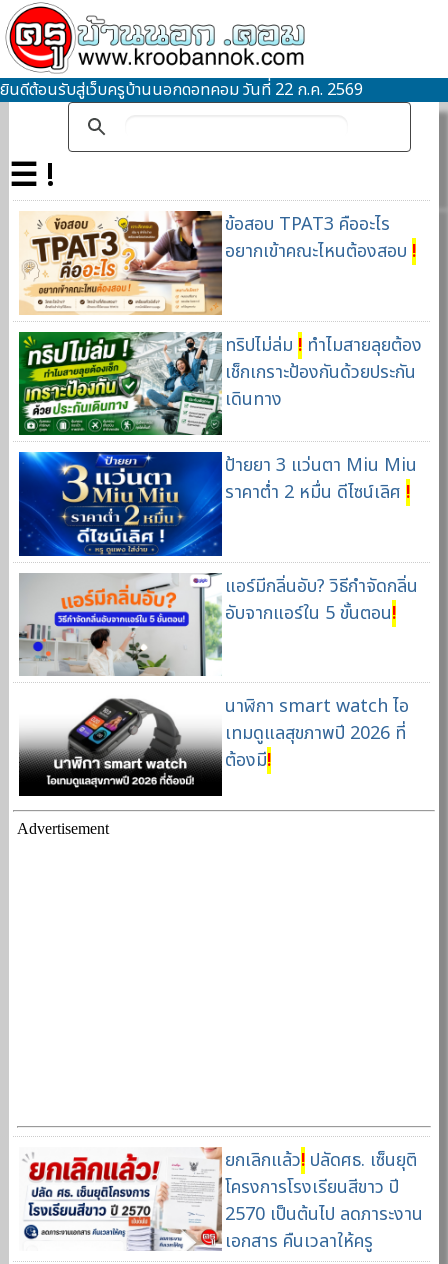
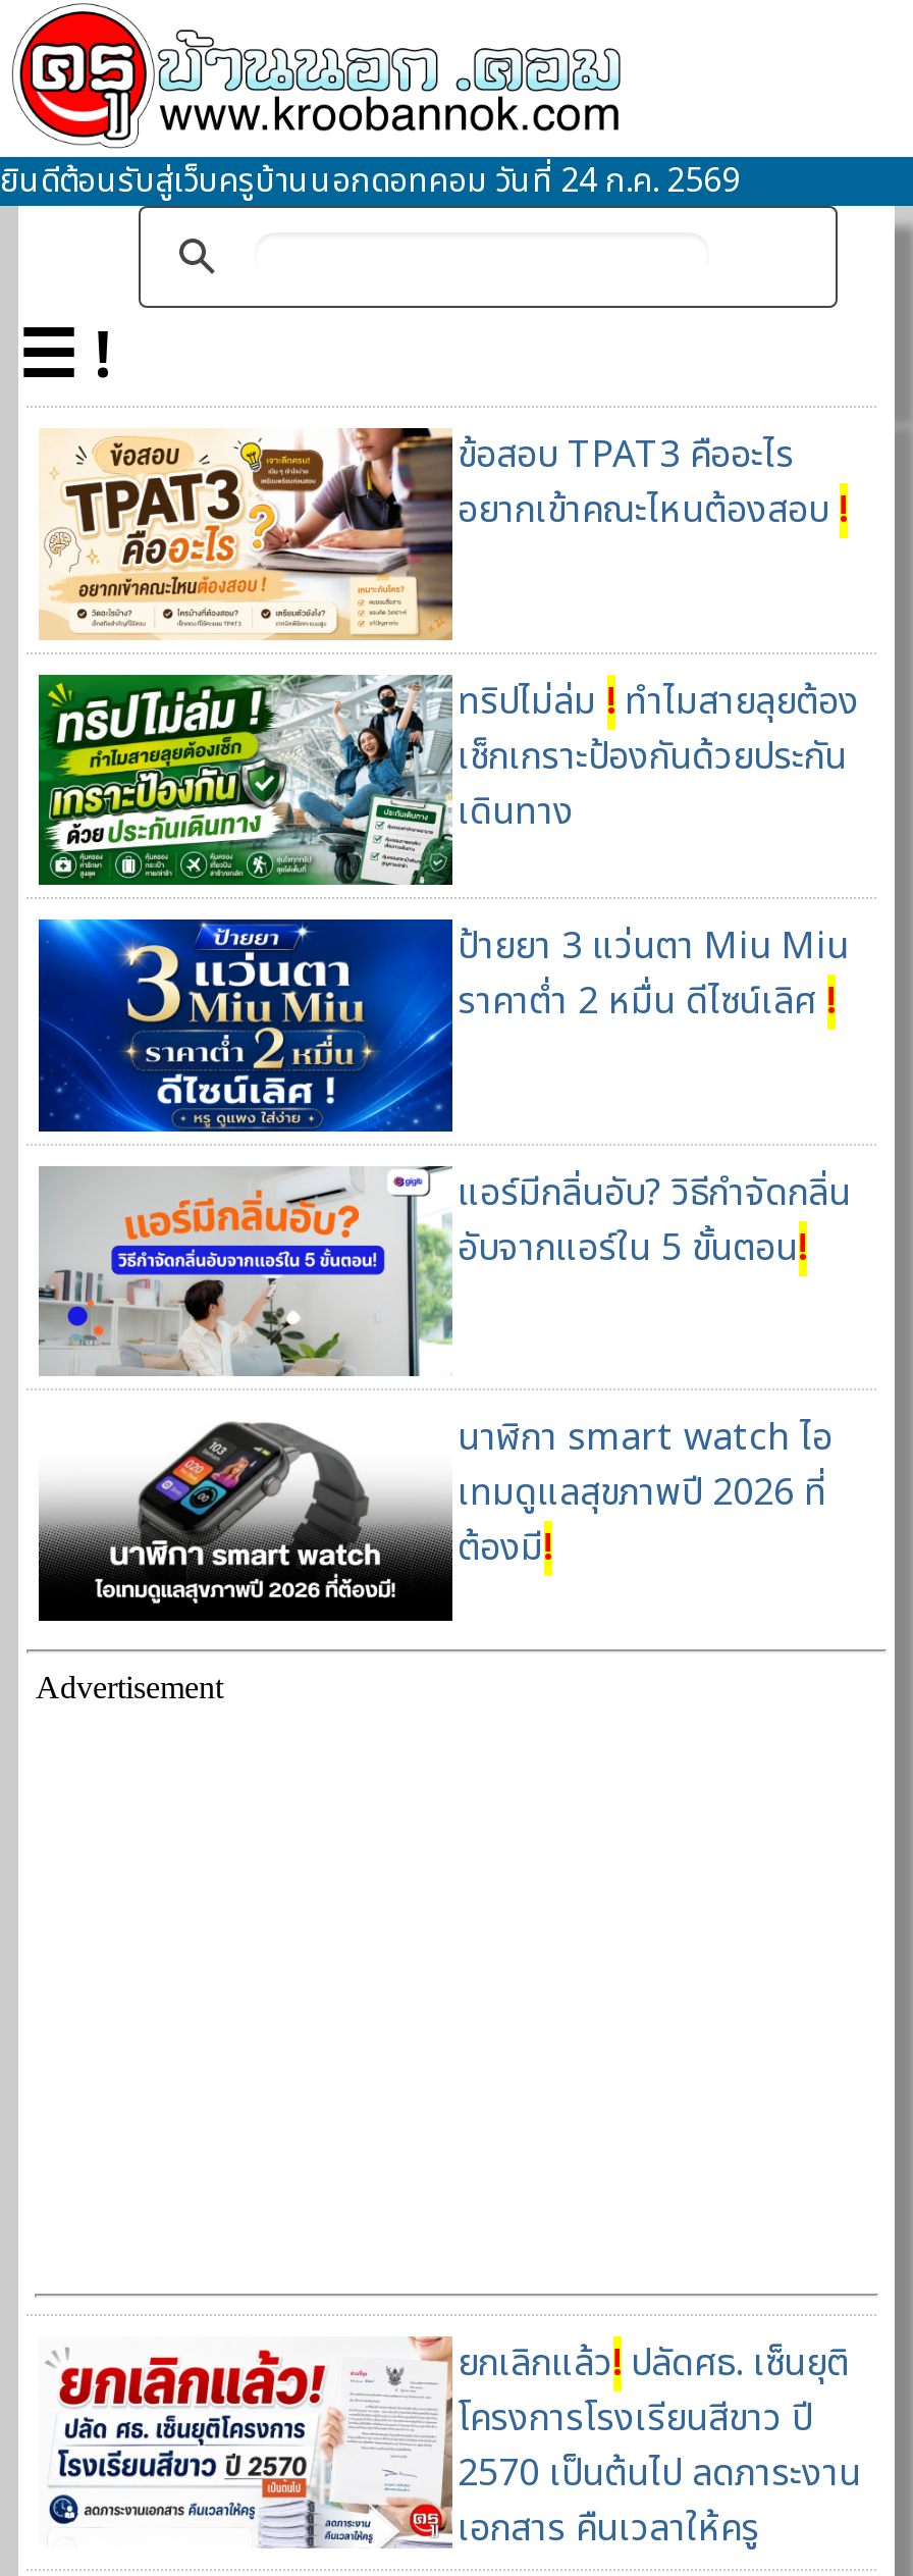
[0,78,363,102] ยินดีต้อนรับสู่เว็บครูบ้านนอกดอทคอม วันที่ 22 ก.ค. 2569 -> [0,158,740,207] ยินดีต้อนรับสู่เว็บครูบ้านนอกดอทคอม วันที่ 24 ก.ค. 2569

